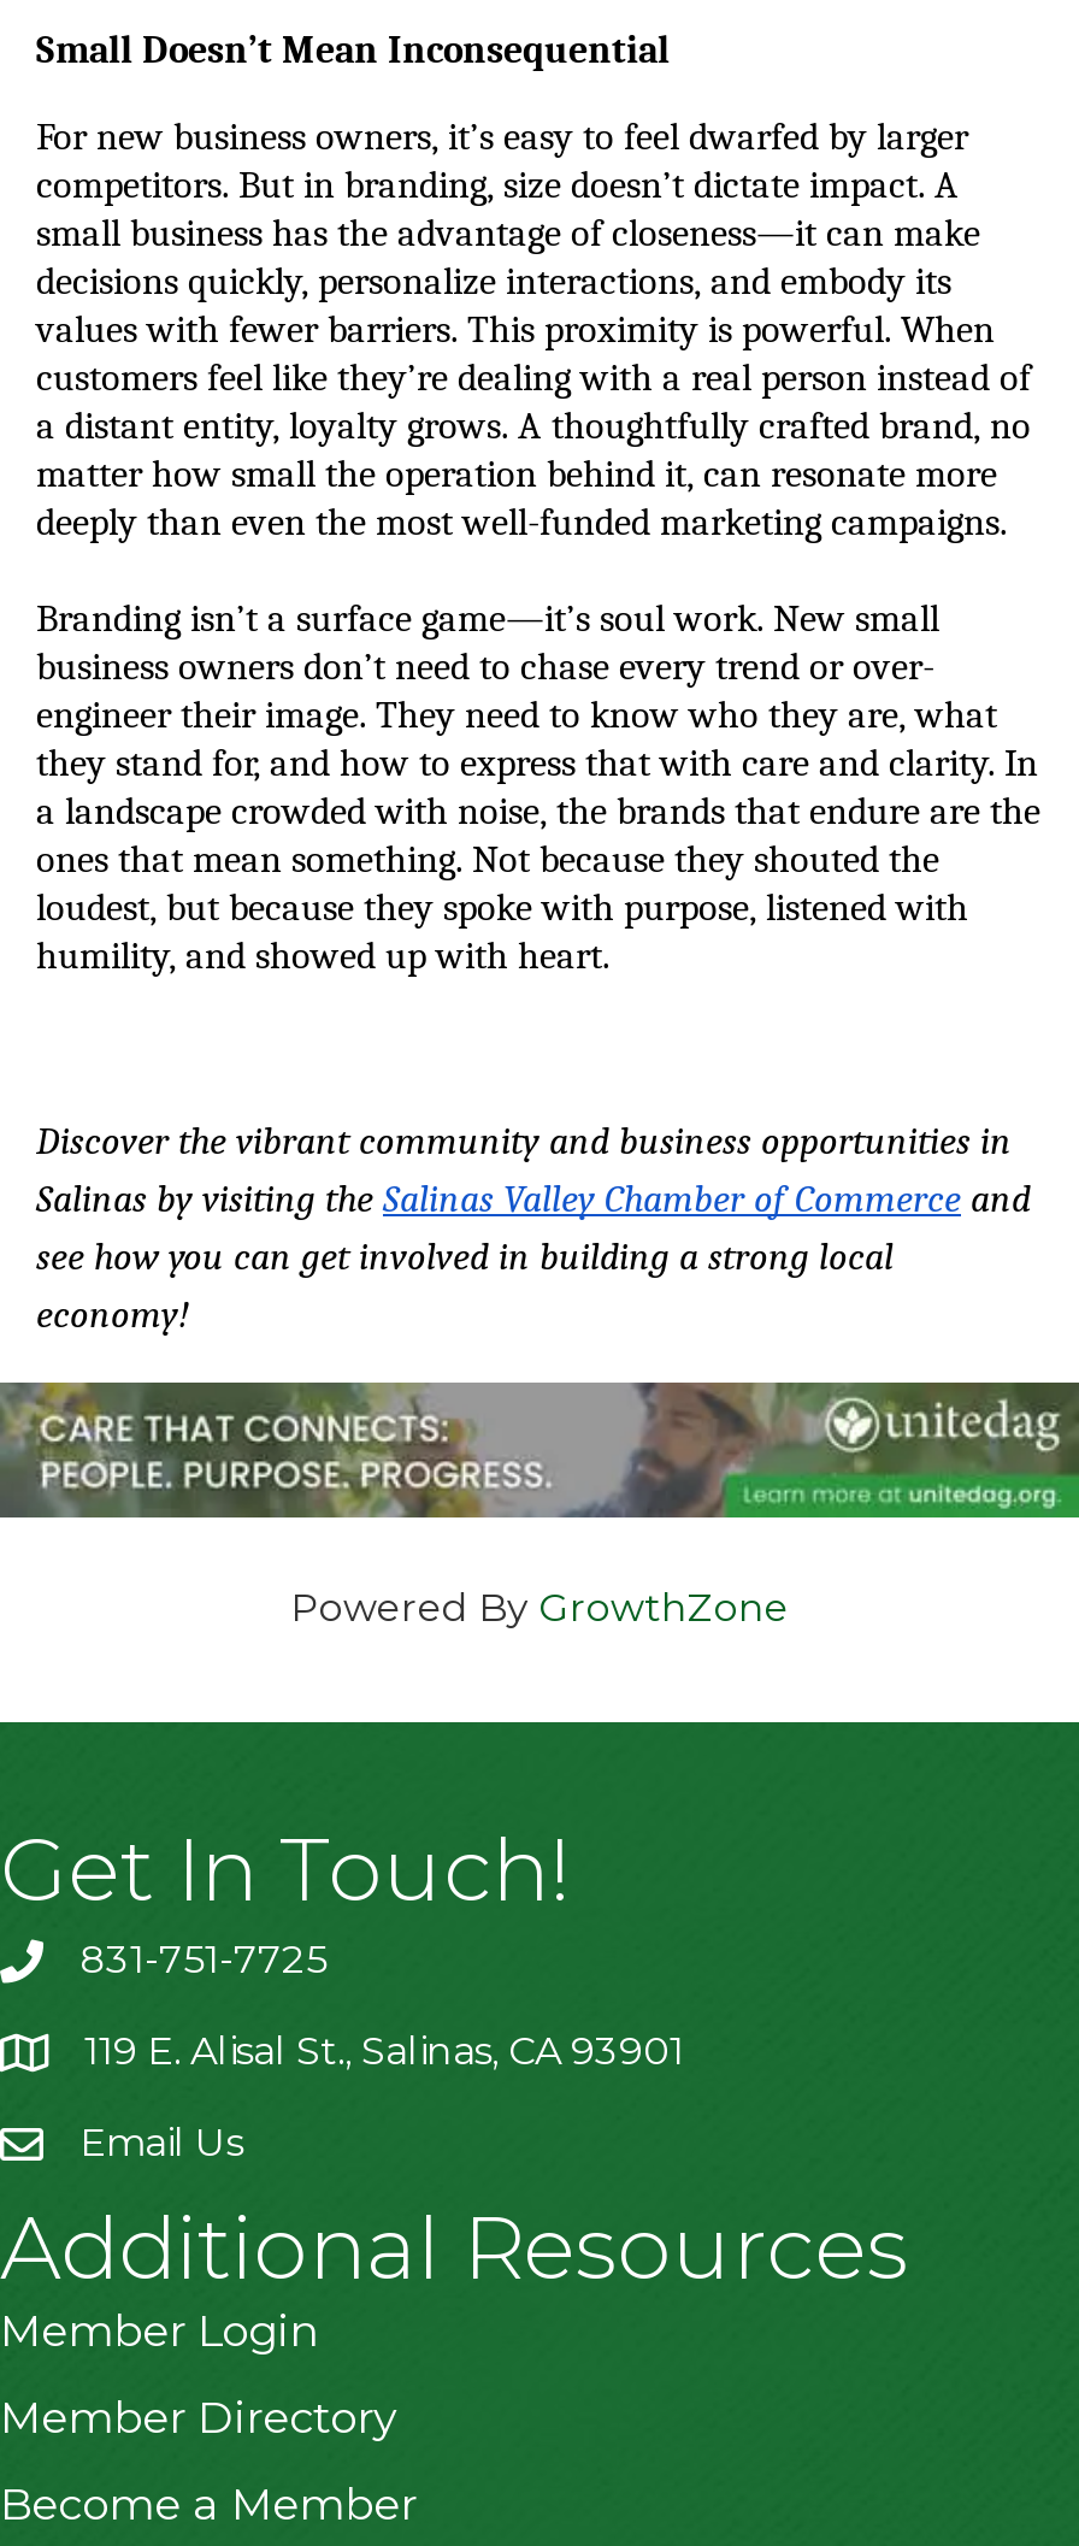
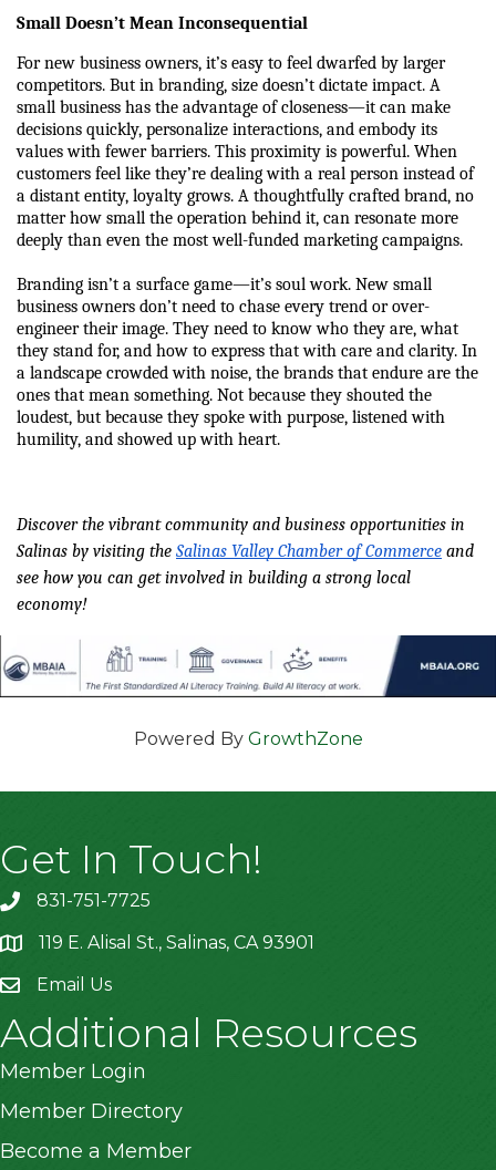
[7,1380,1072,1520] [image] -> [3,635,493,698] [image]

